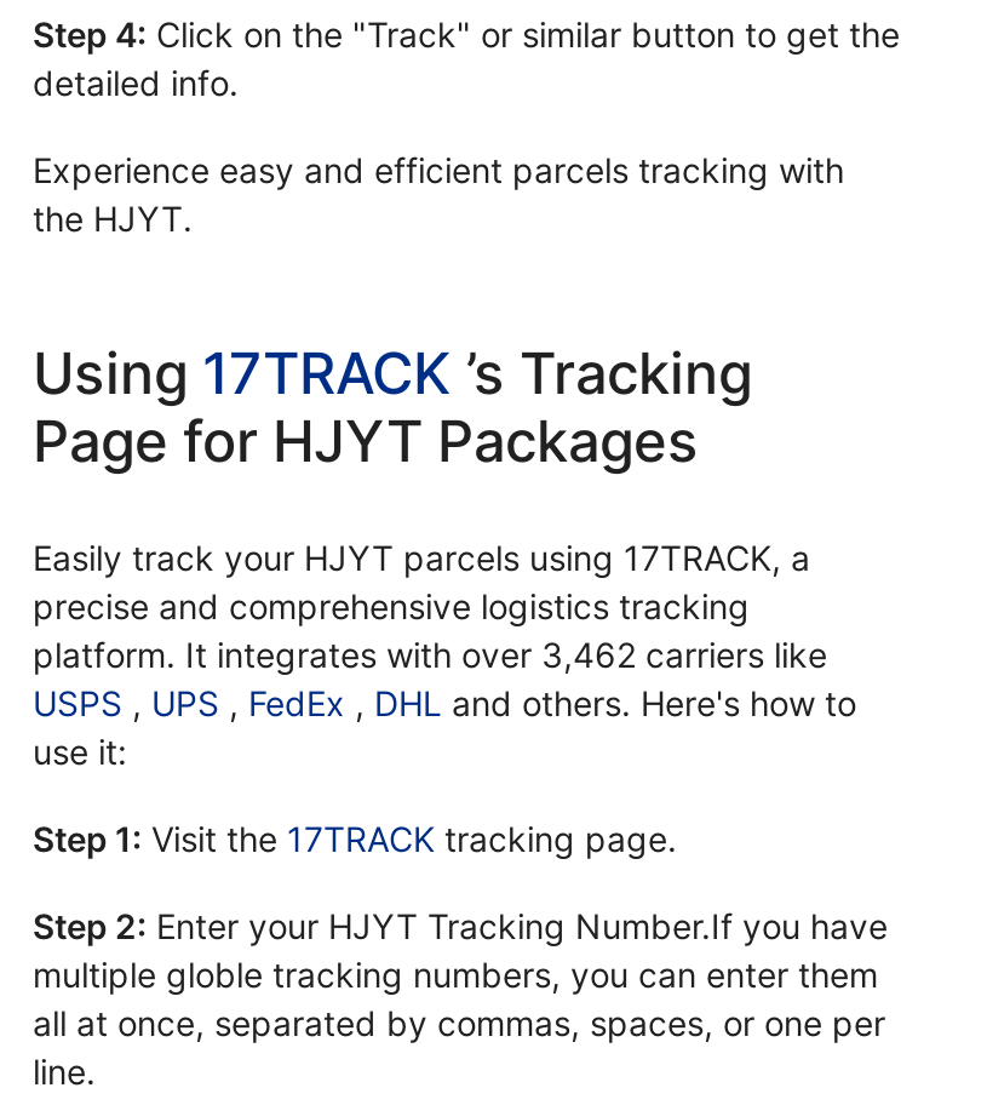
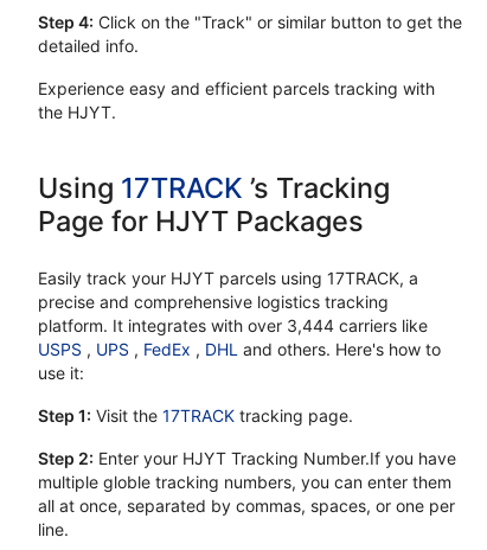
[33,634,827,675] platform. It integrates with over 3,462 carriers like -> [38,315,428,335] platform. It integrates with over 3,444 carriers like

